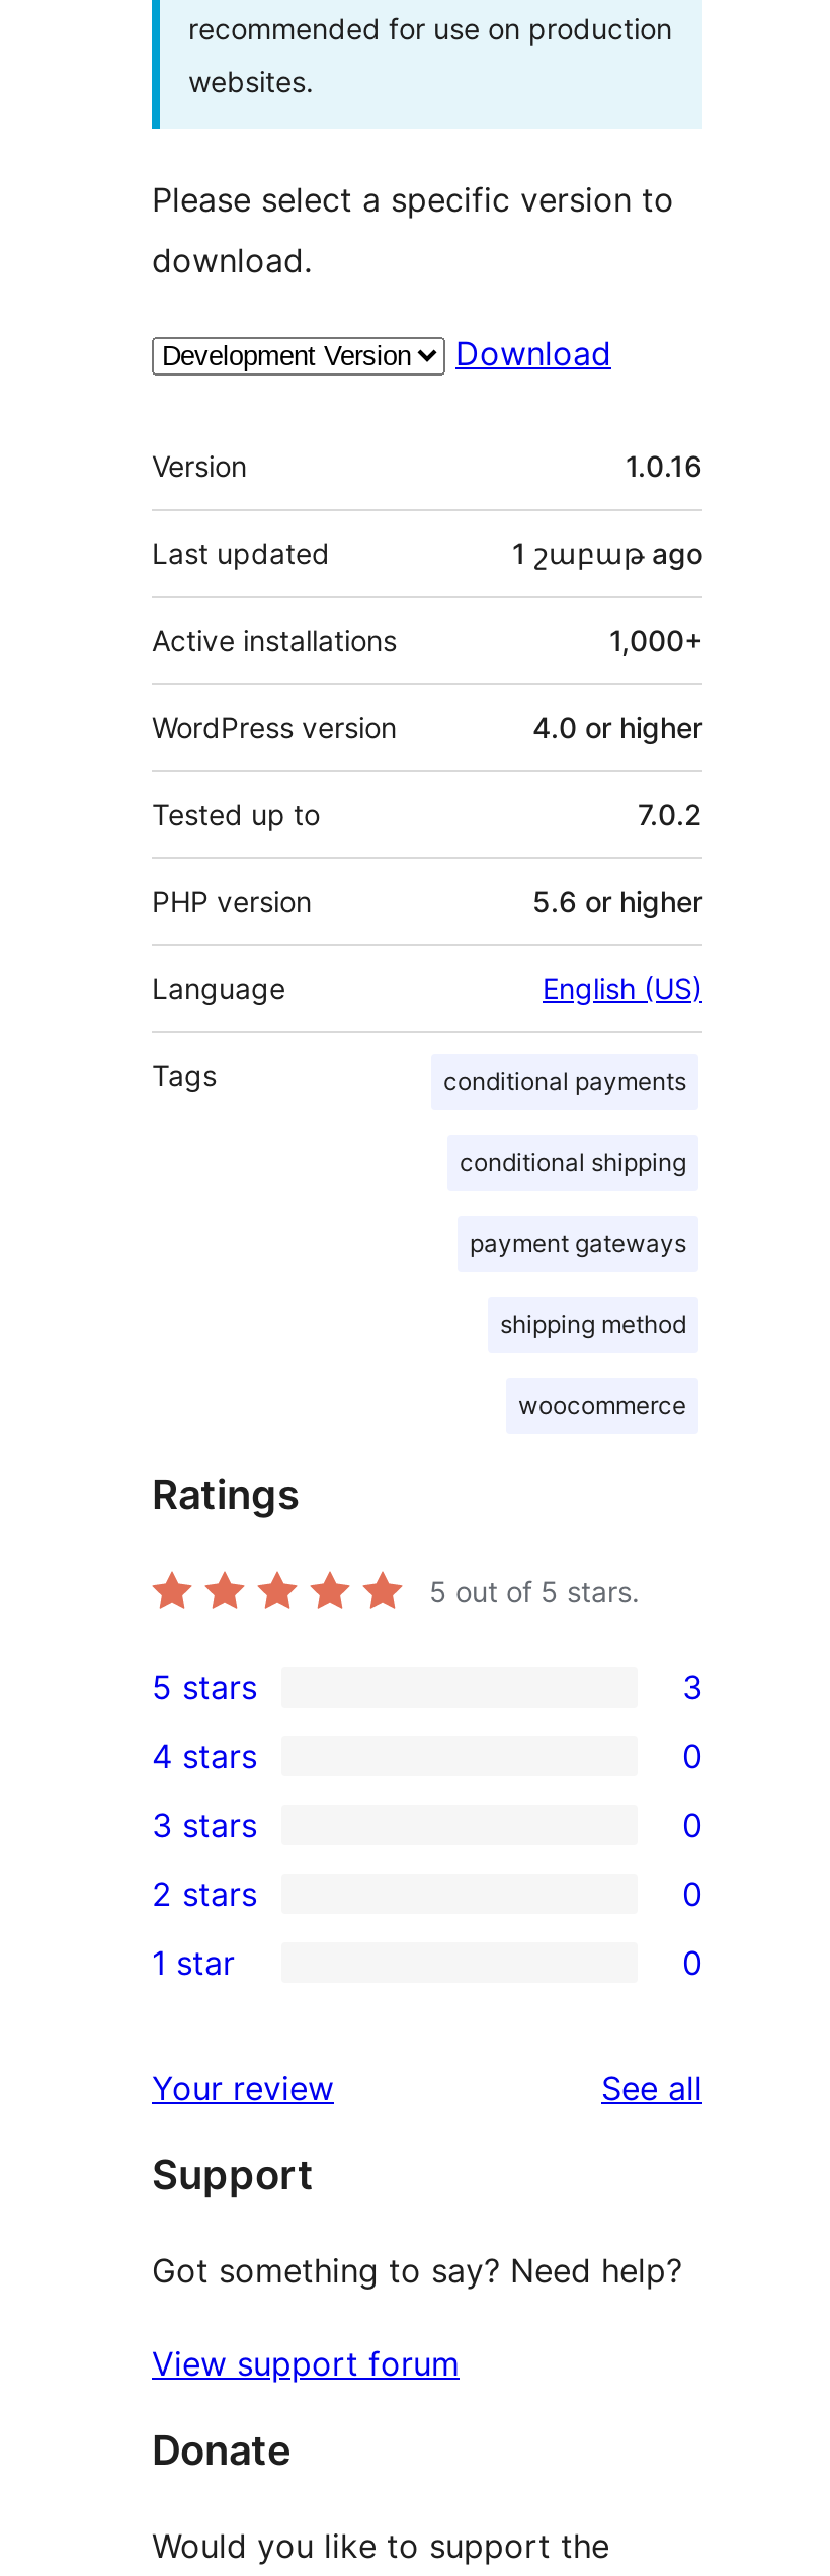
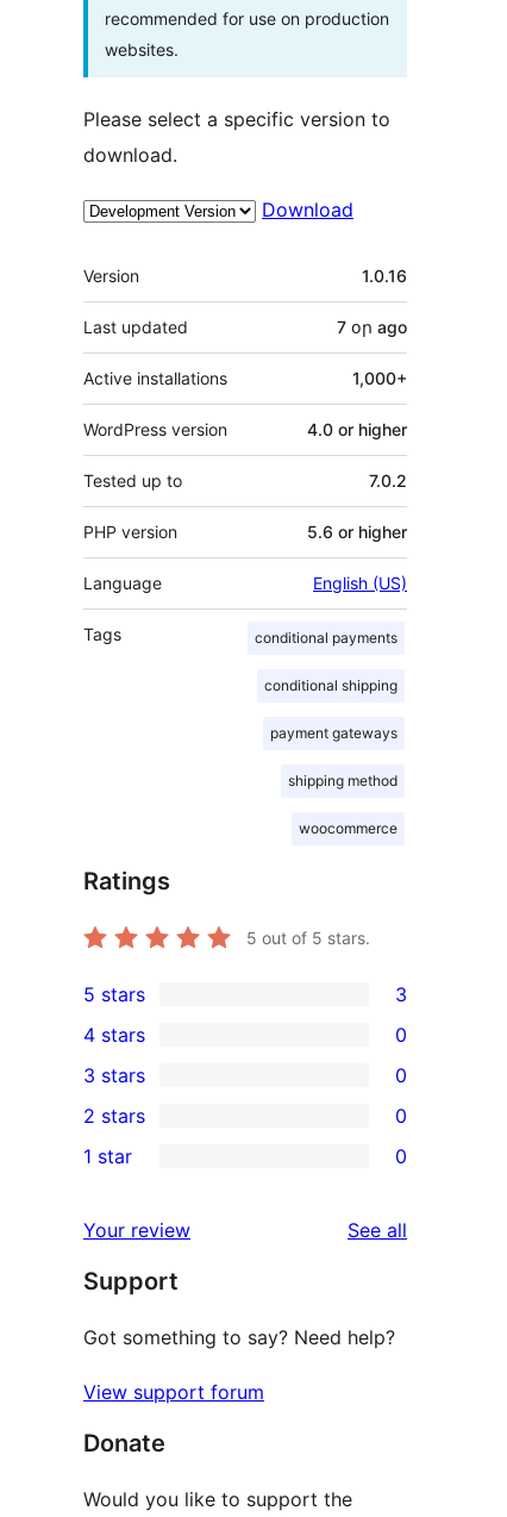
[512,534,702,569] 1 շաբաթ ago -> [337,316,407,336] 7 օր ago

